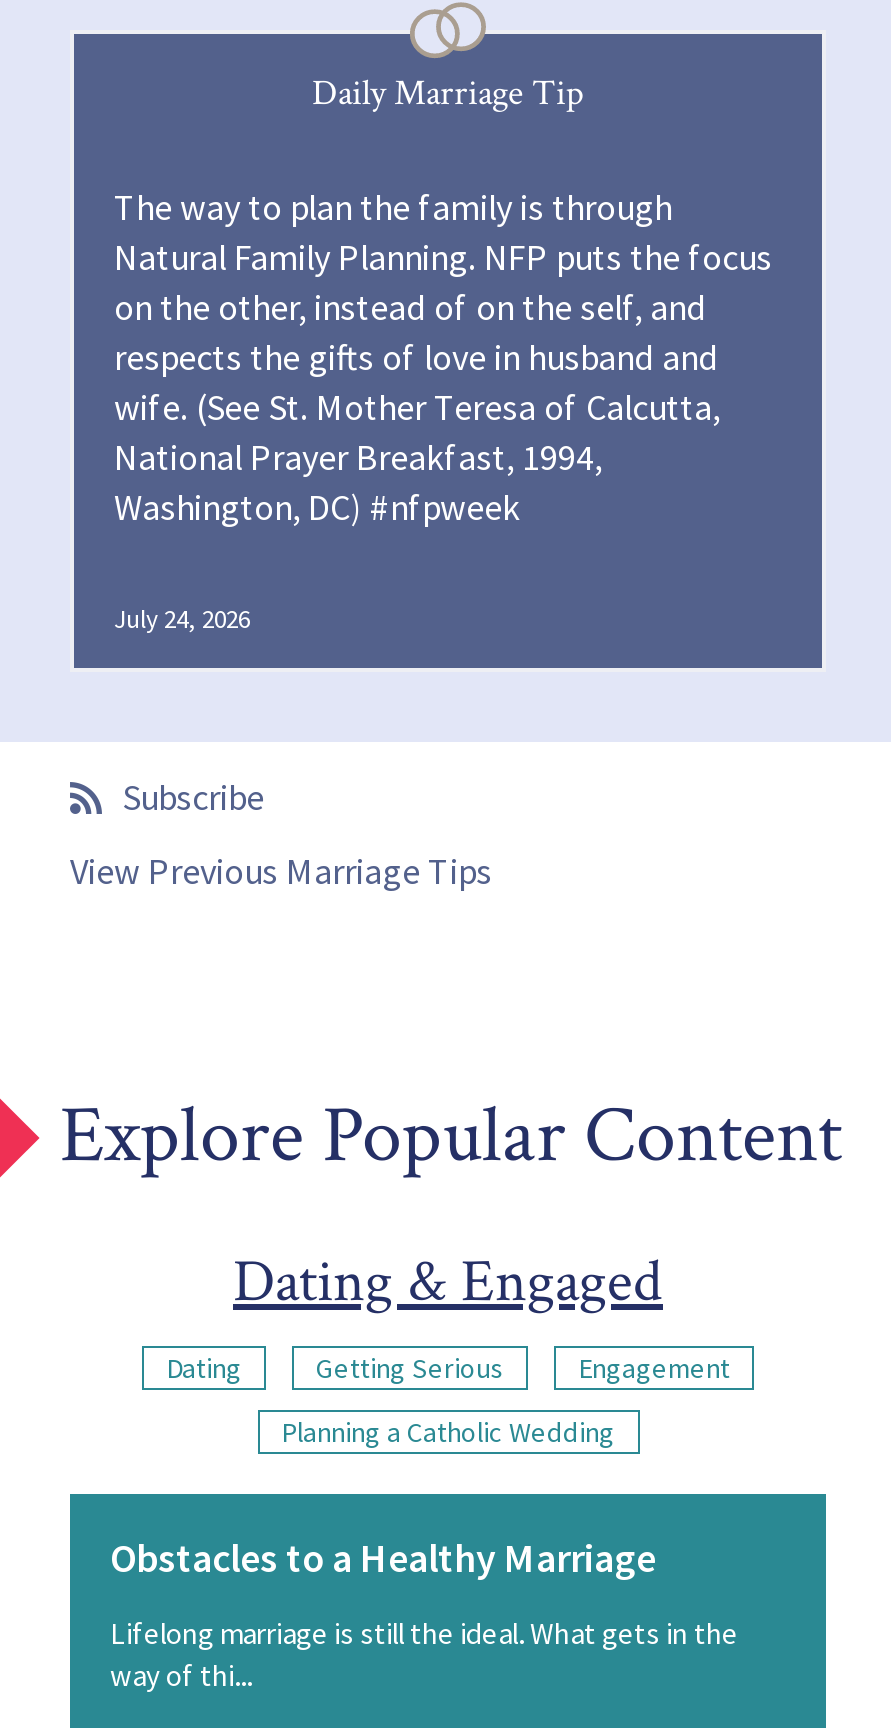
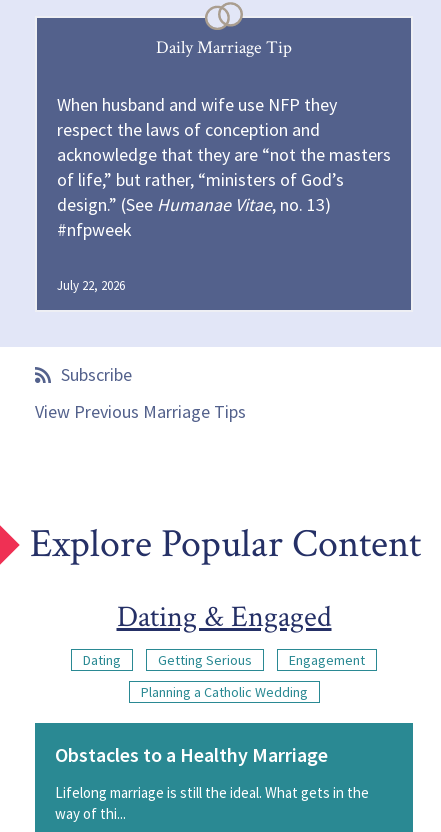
[114,184,772,530] The way to plan the family is through | Natural Family Planning. NFP puts the focus | on the other, instead of on the self, and | respects the gifts of love in husband and | wife. (See St. Mother Teresa of Calcutta, | National Prayer Breakfast, 1994, | Washington, DC) #nfpweek -> [57,93,391,241] When husband and wife use NFP they | respect the laws of conception and | acknowledge that they are “not the masters | of life,” but rather, “ministers of God’s | design.” (See Humanae Vitae, no. 13) | #nfpweek
[114,602,250,636] July 24, 2026 -> [57,277,125,294] July 22, 2026

